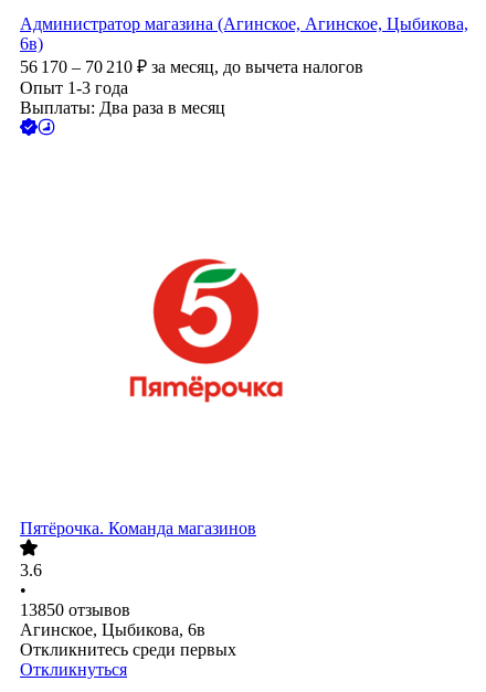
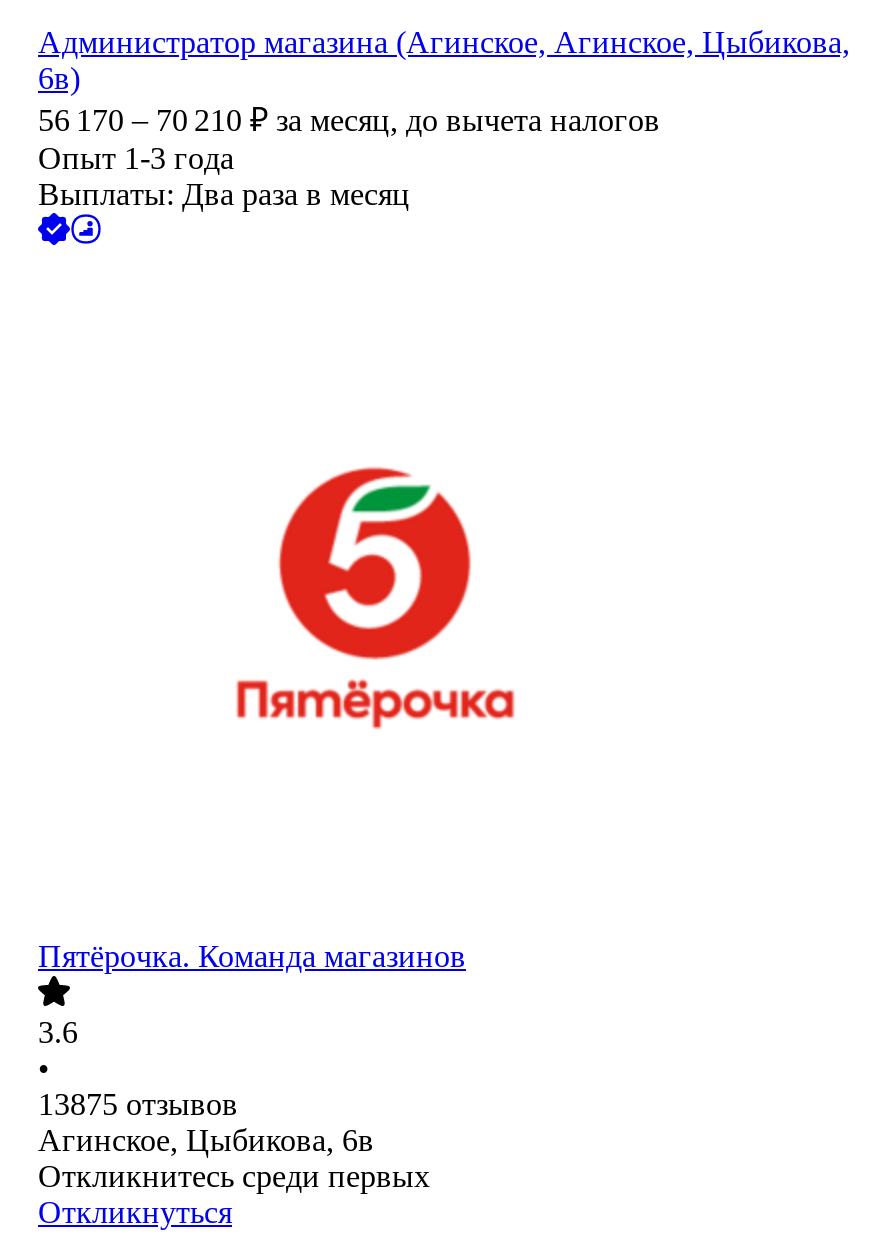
[20,601,130,620] 13850 отзывов -> [38,1088,238,1122] 13875 отзывов

